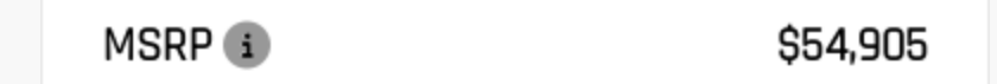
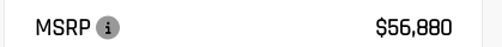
[776,14,928,76] $54,905 -> [375,12,452,43] $56,880

